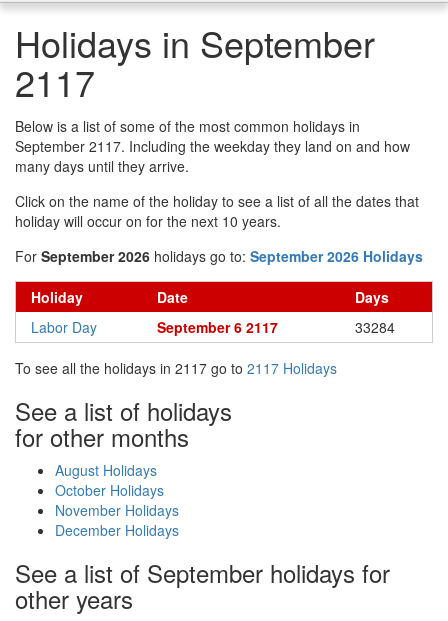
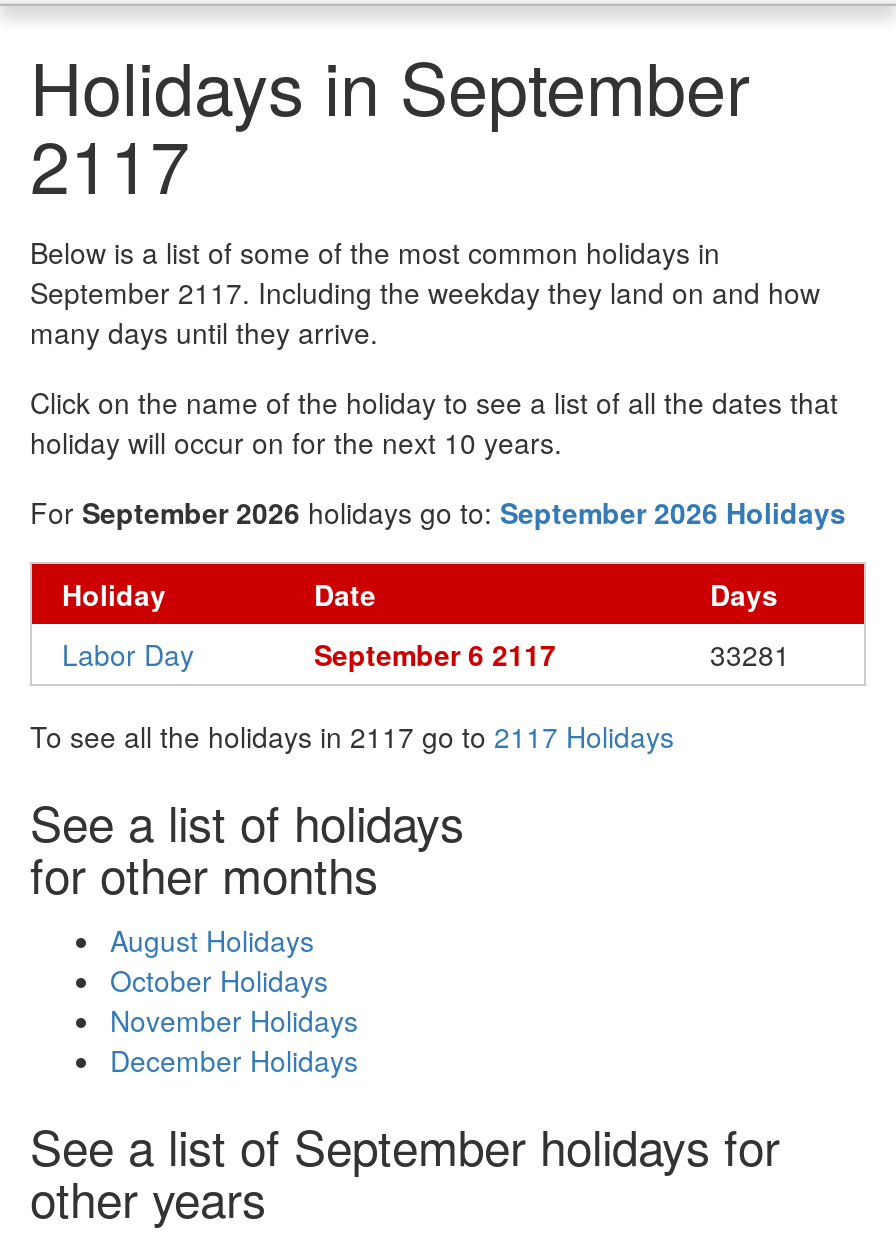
[355,317,395,337] 33284 -> [710,634,790,674] 33281

